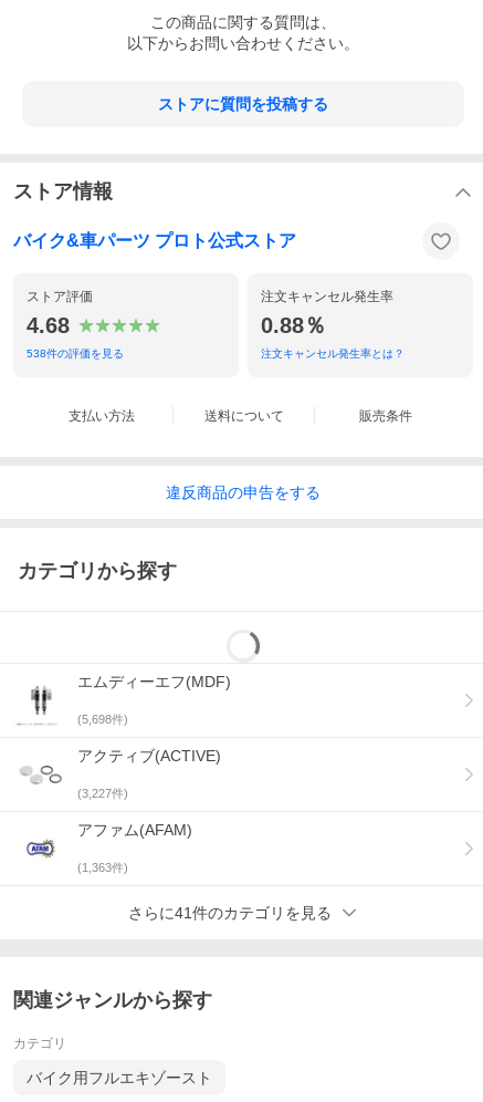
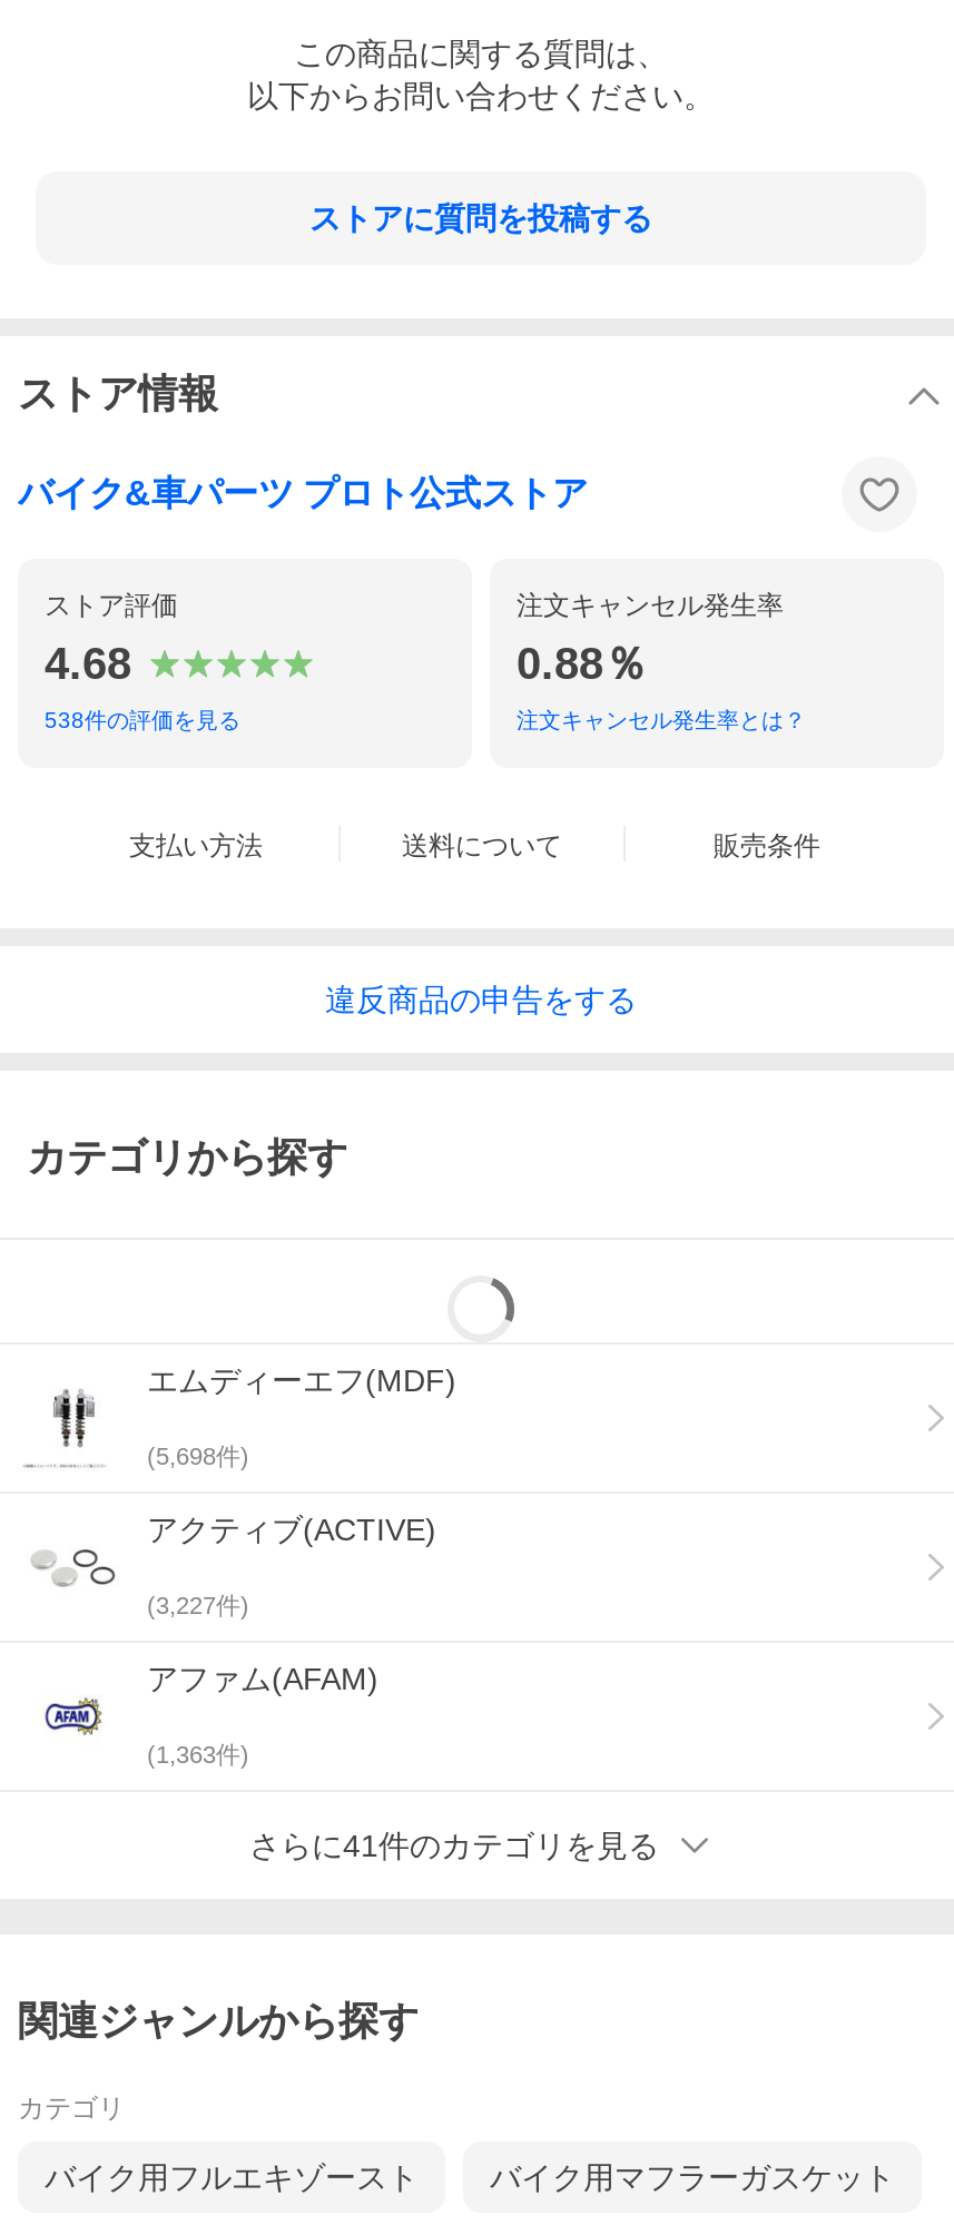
none -> [490,2160,895,2196] バイク用マフラーガスケット

